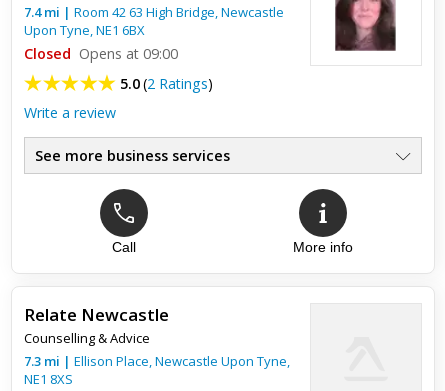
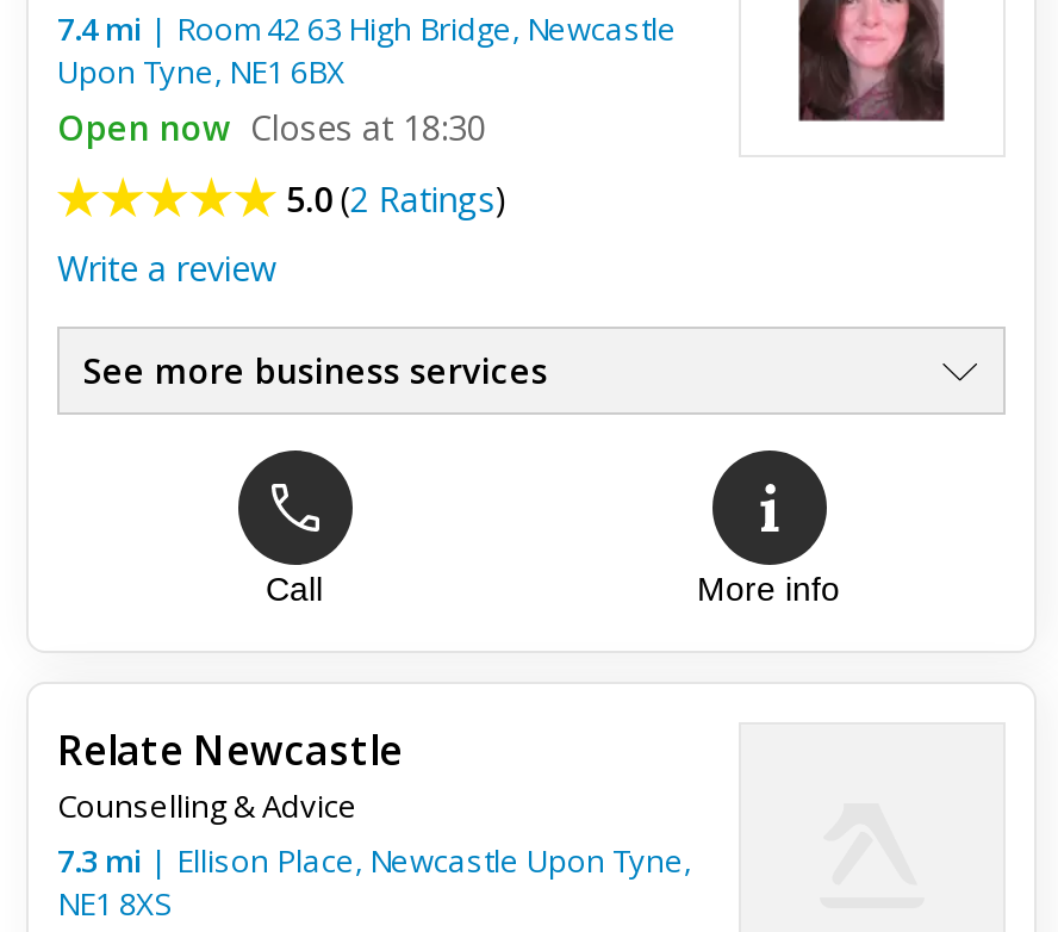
[24,44,178,63] Closed Opens at 09:00 -> [57,104,486,149] Open now Closes at 18:30

